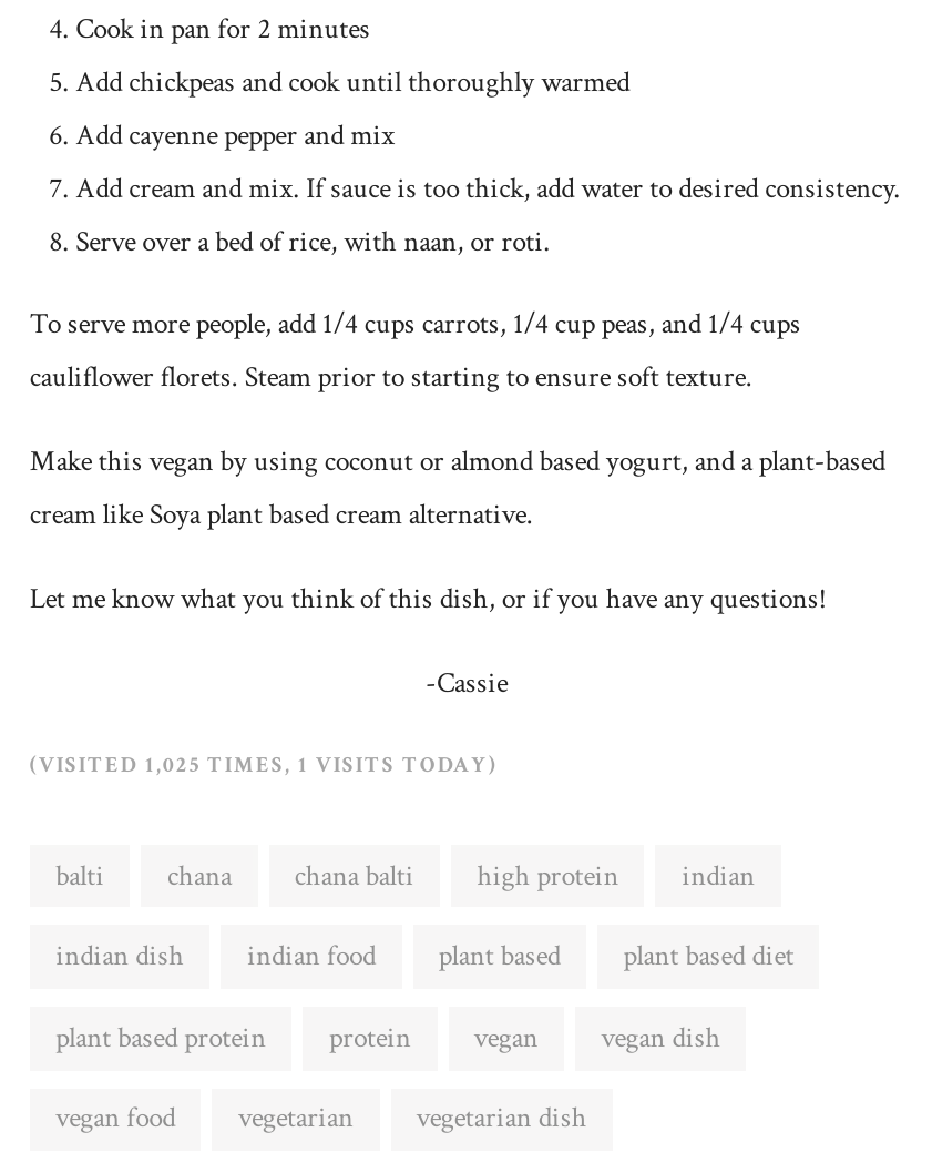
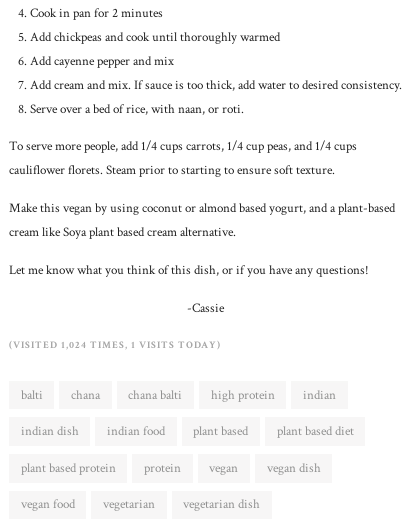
[30,751,497,780] (VISITED 1,025 TIMES, 1 VISITS TODAY) -> [9,339,221,352] (VISITED 1,024 TIMES, 1 VISITS TODAY)

